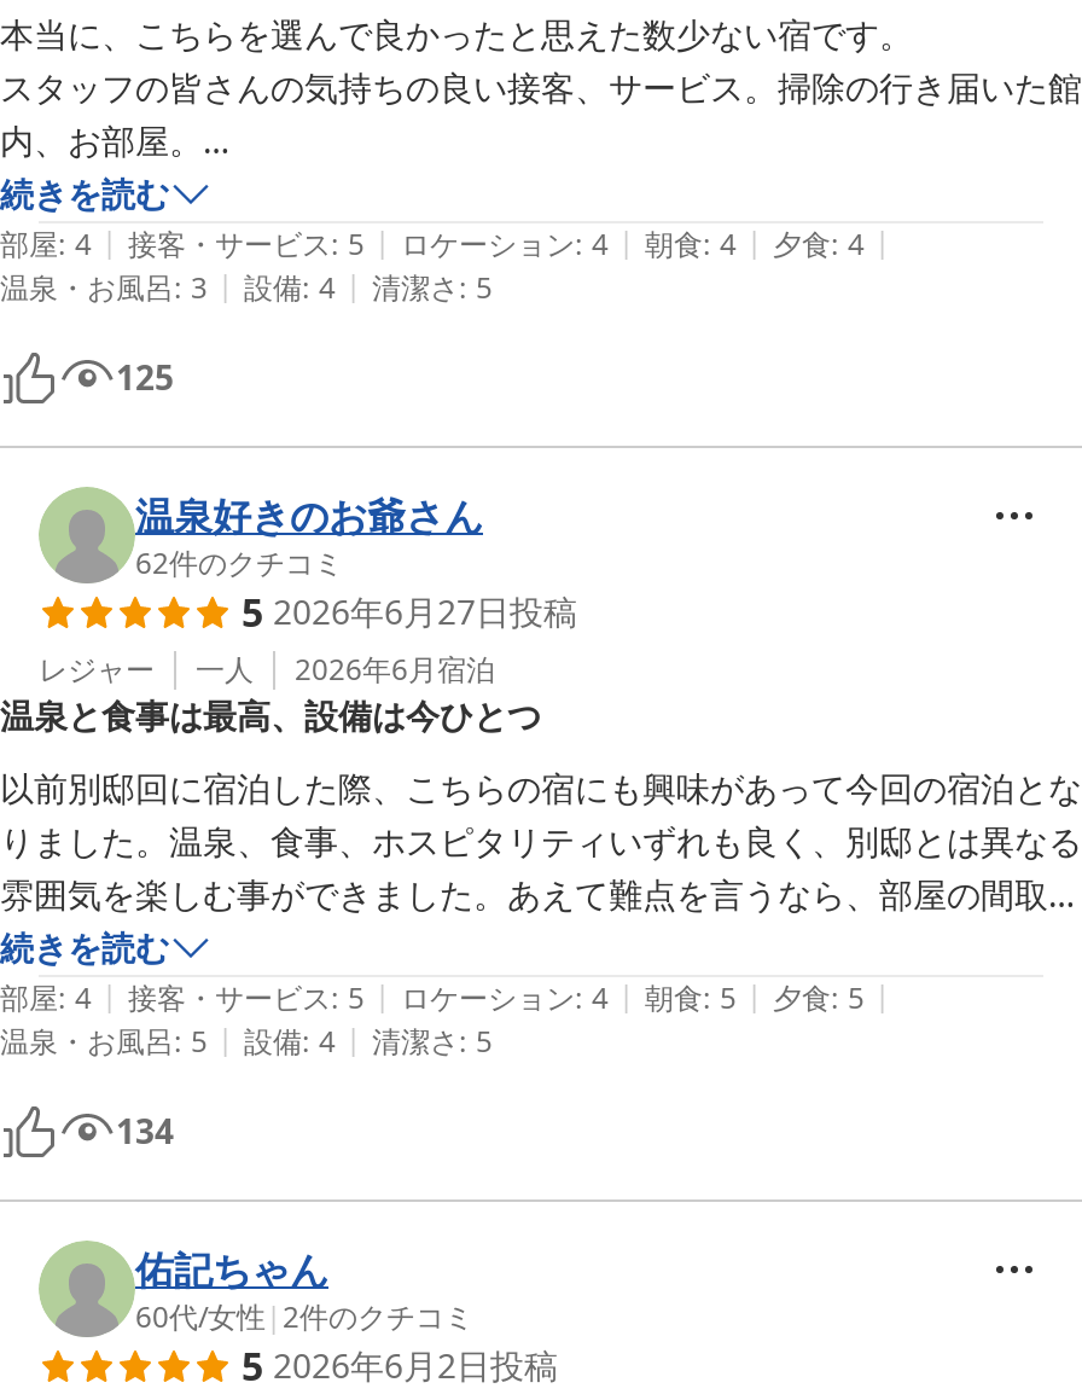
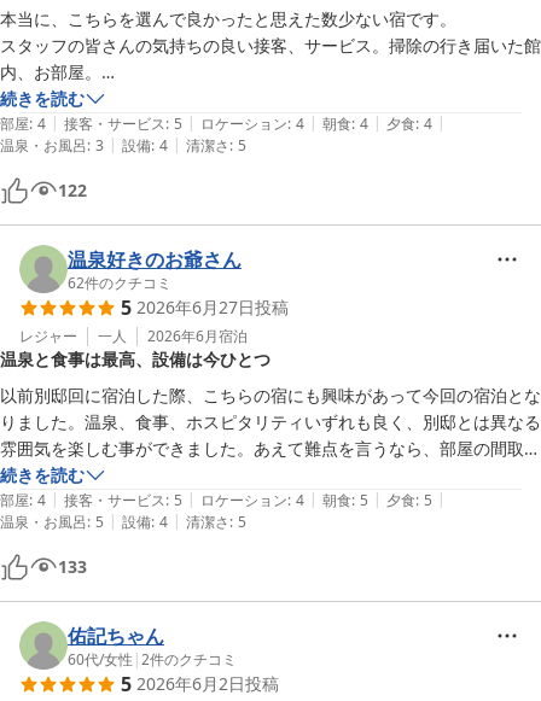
[116,354,174,400] 125 -> [58,179,87,201] 122
[116,1108,174,1154] 134 -> [58,555,87,578] 133

